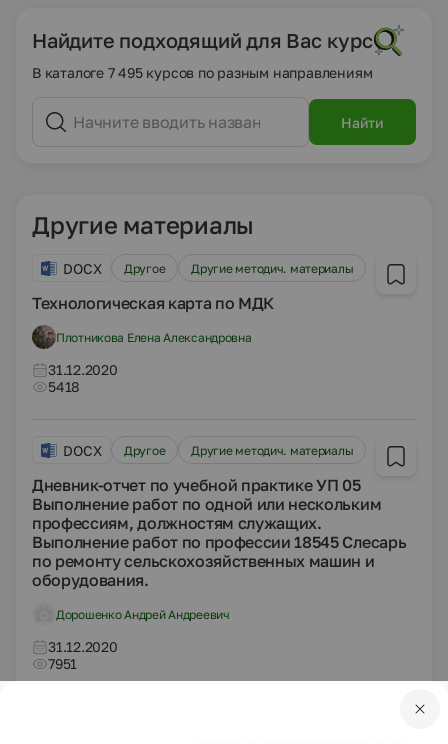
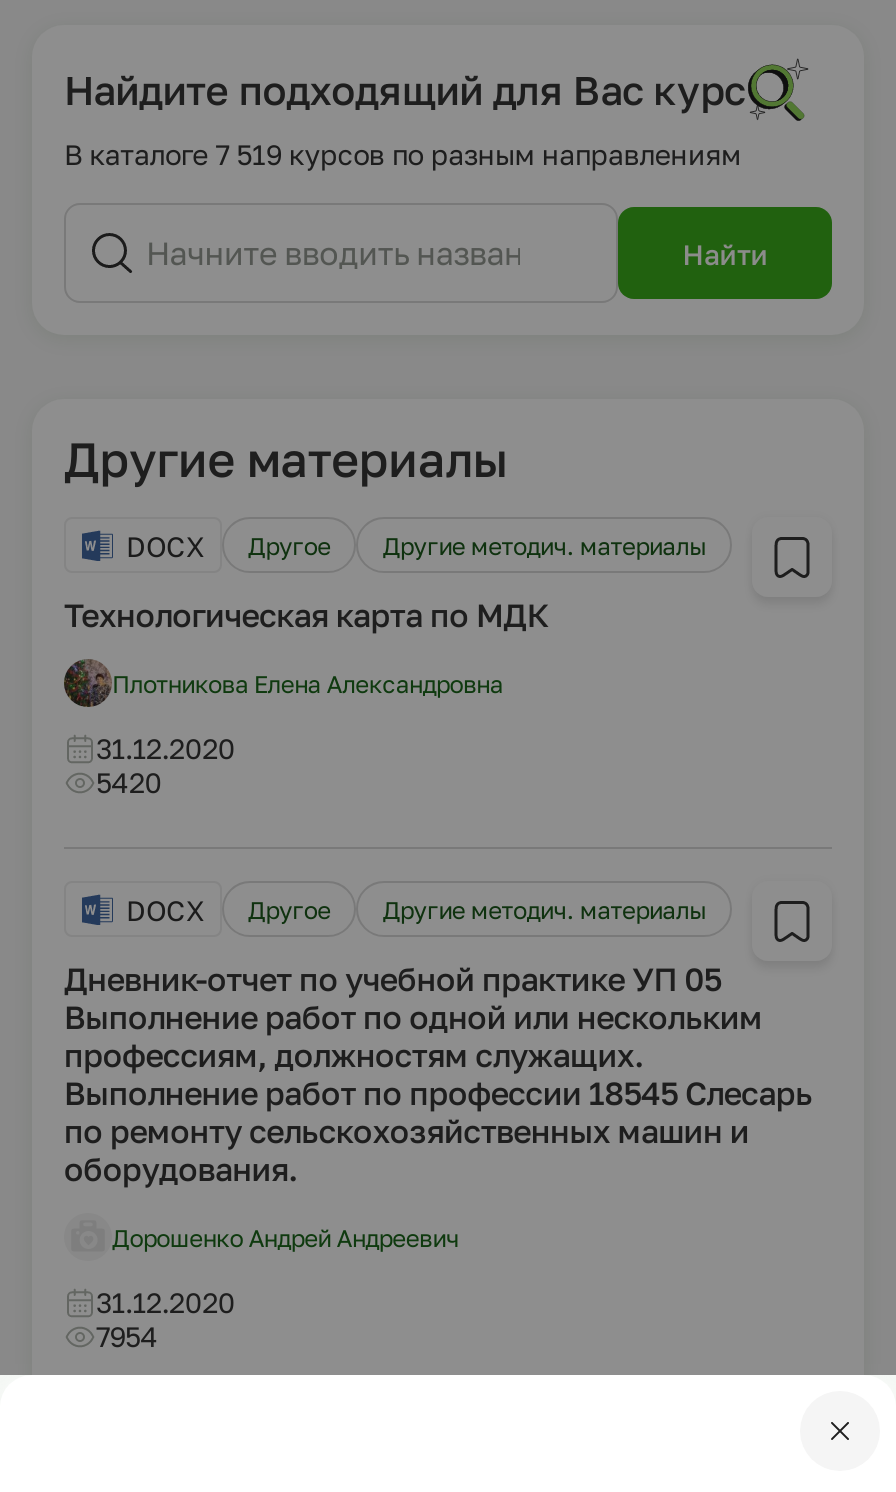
[32,64,372,81] В каталоге 7 495 курсов по разным направлениям -> [64,137,741,171] В каталоге 7 519 курсов по разным направлениям
[48,378,80,395] 5418 -> [96,765,162,799] 5420
[48,655,77,672] 7951 -> [96,1319,158,1353] 7954

